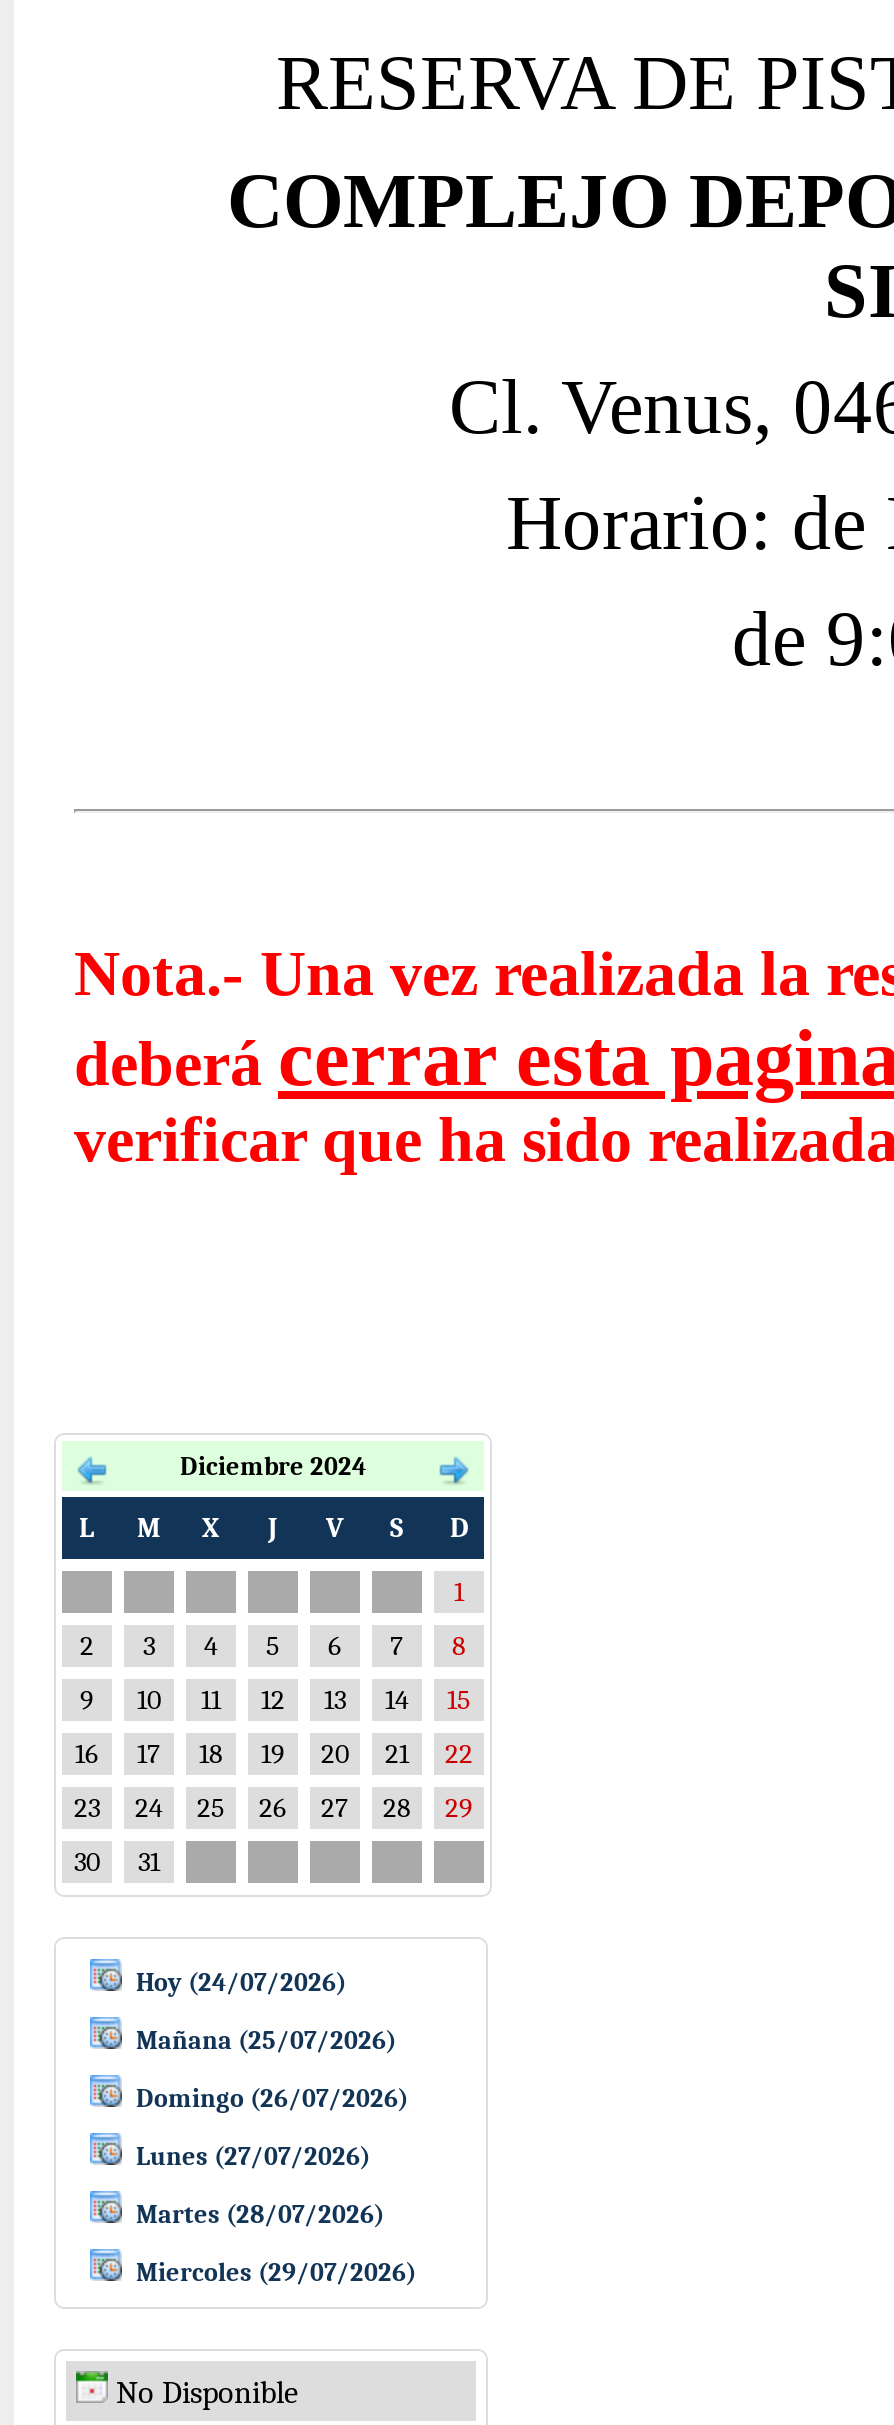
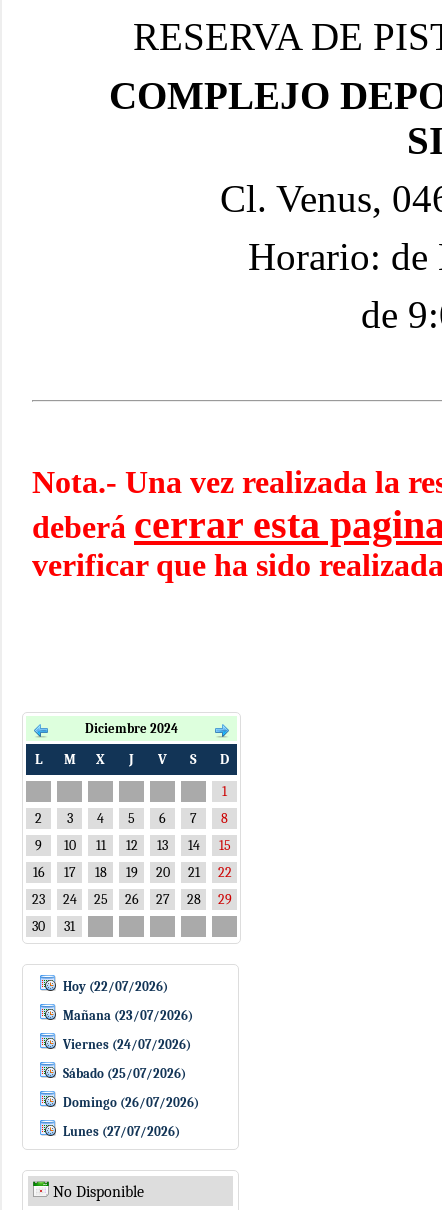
[136,1967,396,2055] Hoy (24/07/2026) | Mañana (25/07/2026) -> [63,979,193,1081] Hoy (22/07/2026) | Mañana (23/07/2026) | Viernes (24/07/2026) | Sábado (25/07/2026)
moved [136,2083,408,2171] -> [63,1095,199,1139]: Domingo (26/07/2026) | Lunes (27/07/2026)
[136,2199,416,2287] Martes (28/07/2026) | Miercoles (29/07/2026) -> none

